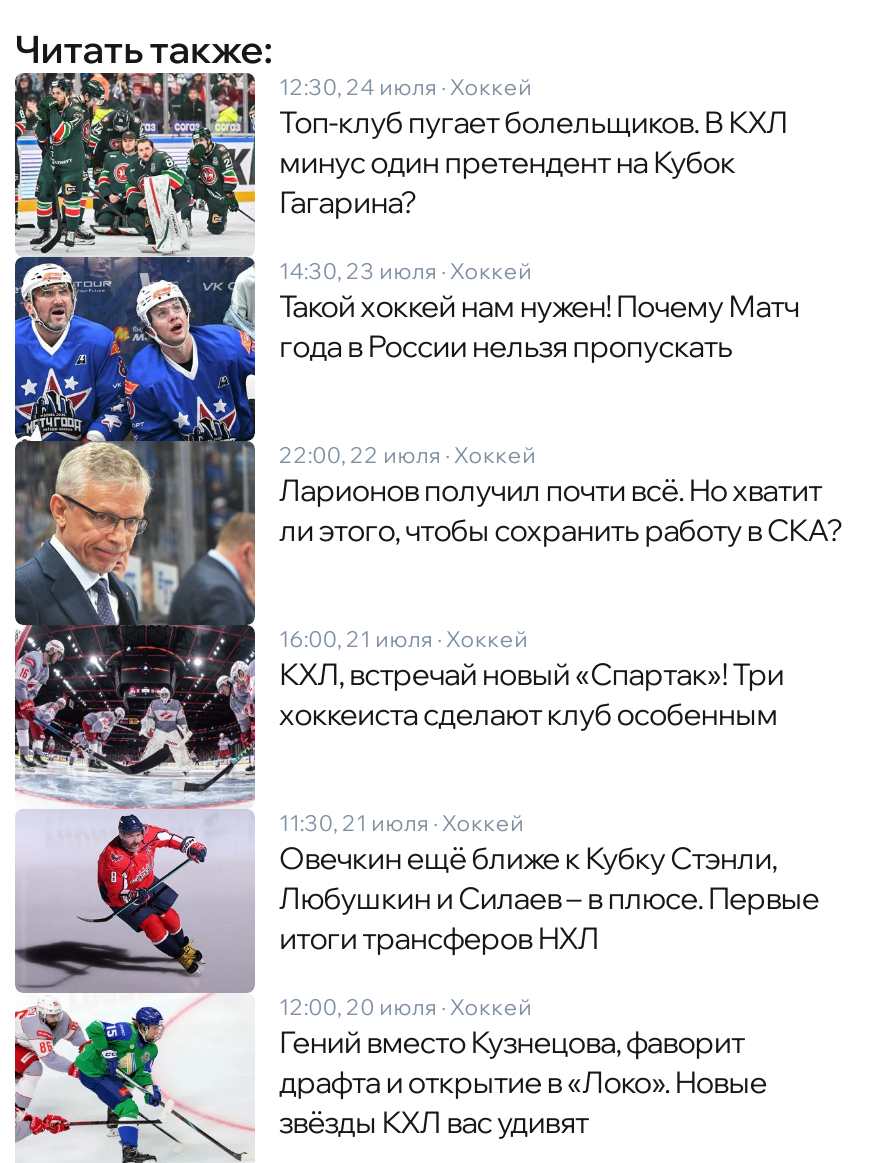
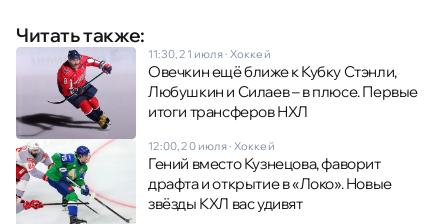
[13,73,842,813] [image] | 12:30, 24 июля · Хоккей | Топ-клуб пугает болельщиков. В КХЛ | минус один претендент на Кубок | Гагарина? | 14:30, 23 июля · Хоккей | Такой хоккей нам нужен! Почему Матч | года в России нельзя пропускать | 22:00, 22 июля · Хоккей | Ларионов получил почти всё. Но хватит | ли этого, чтобы сохранить работу в СКА? | 16:00, 21 июля · Хоккей | КХЛ, встречай новый «Спартак»! Три | хоккеиста сделают клуб особенным -> none

